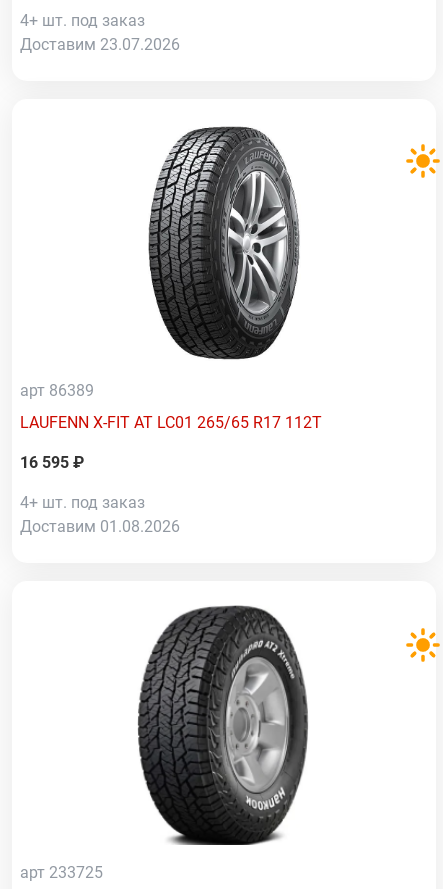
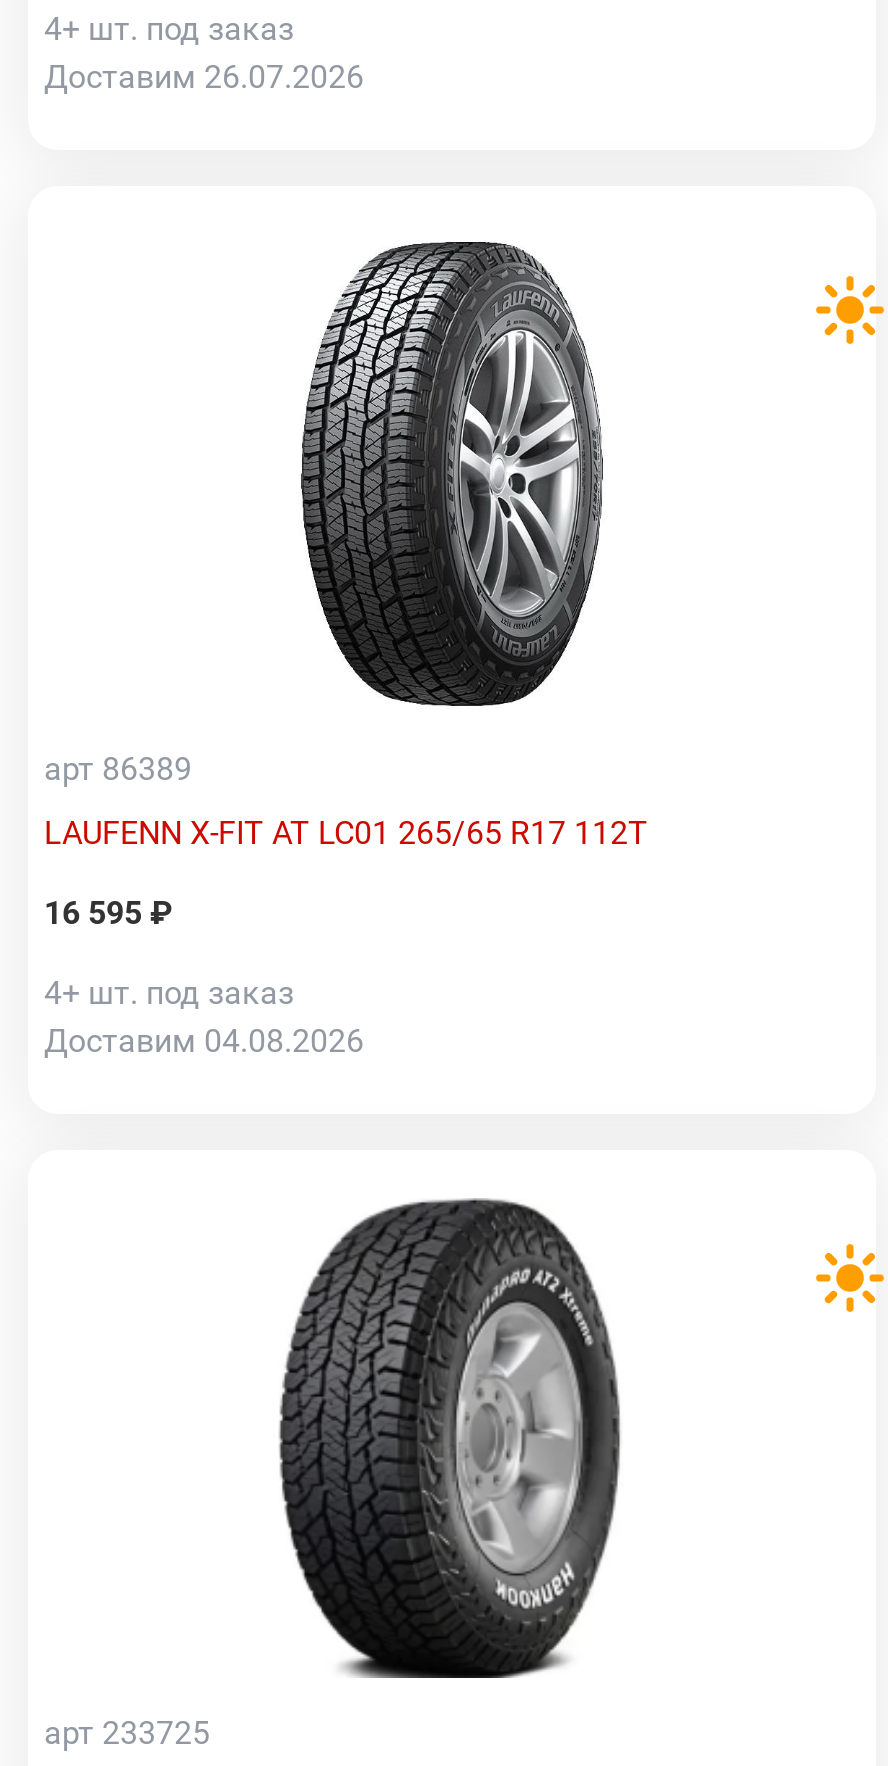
[20,35,180,54] Доставим 23.07.2026 -> [44,58,364,96] Доставим 26.07.2026
[20,517,180,536] Доставим 01.08.2026 -> [44,1022,364,1060] Доставим 04.08.2026

